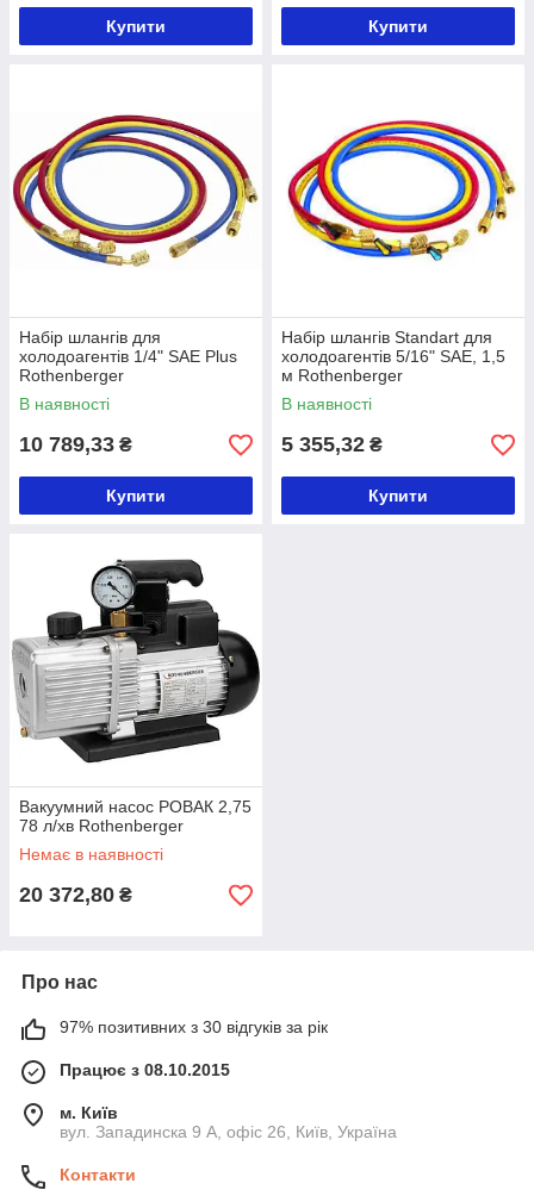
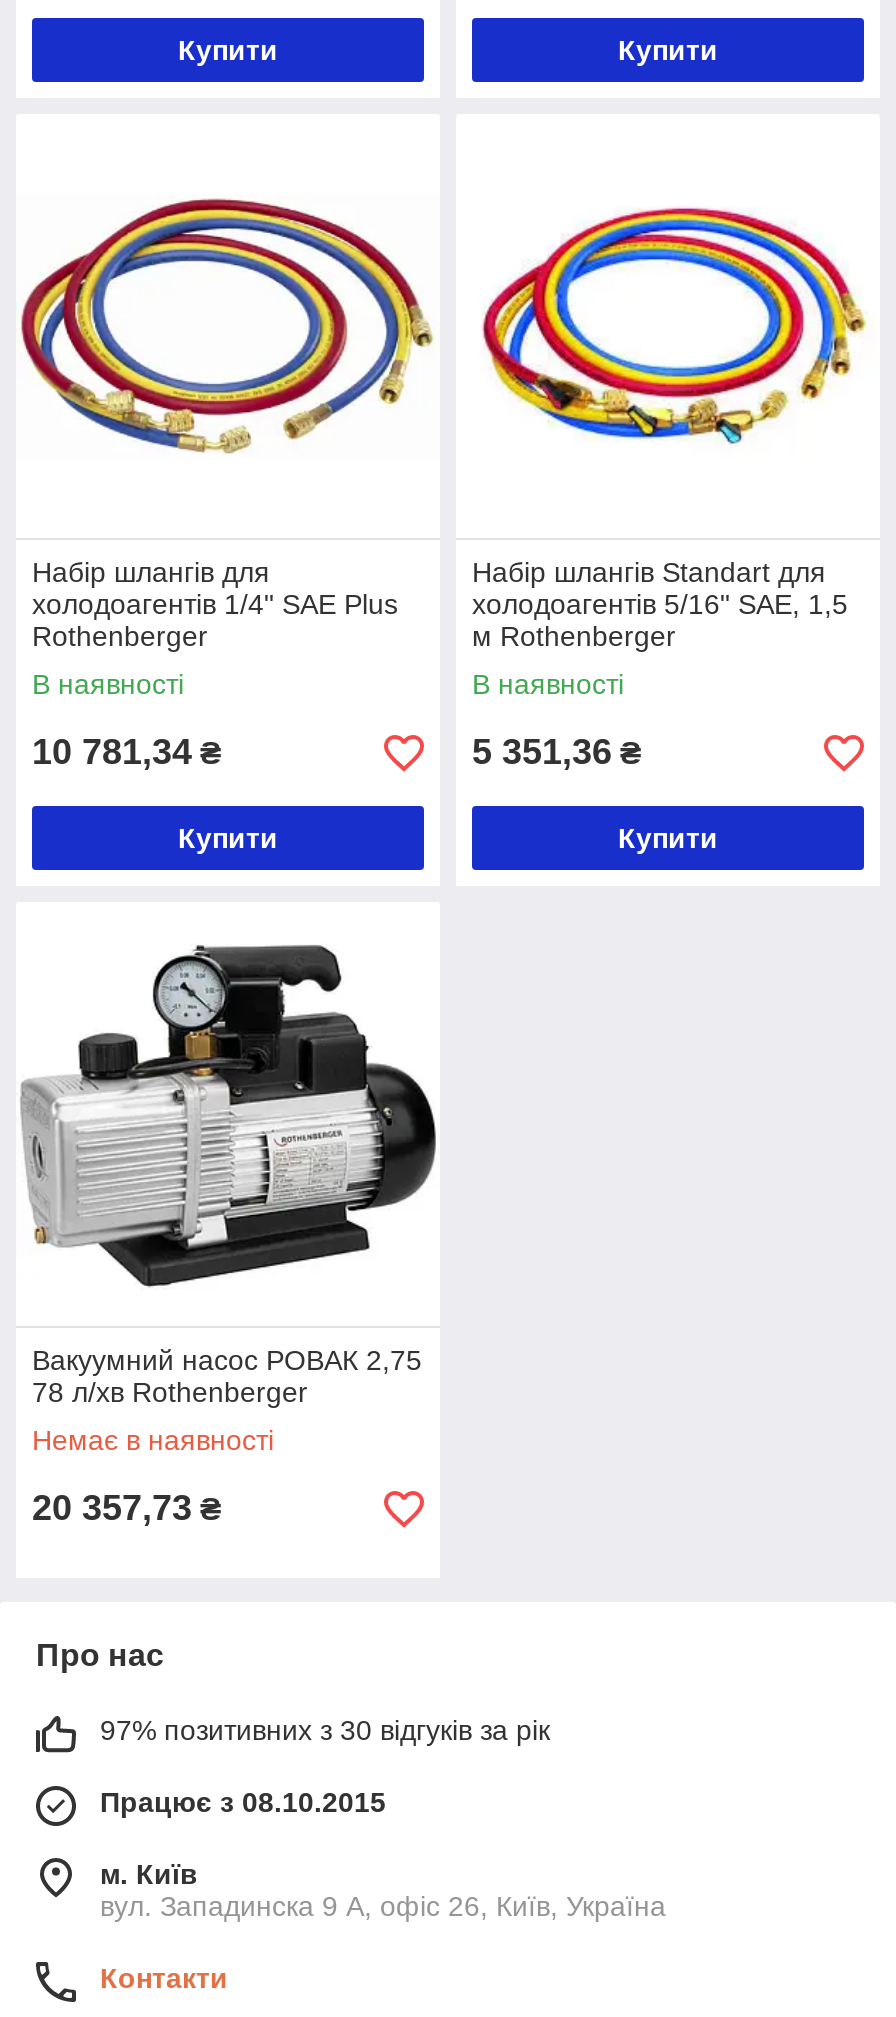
[19,432,132,456] 10 789,33 ₴ -> [32,732,222,772] 10 781,34 ₴
[281,432,383,456] 5 355,32 ₴ -> [472,732,642,772] 5 351,36 ₴
[19,883,132,907] 20 372,80 ₴ -> [32,1488,222,1528] 20 357,73 ₴

